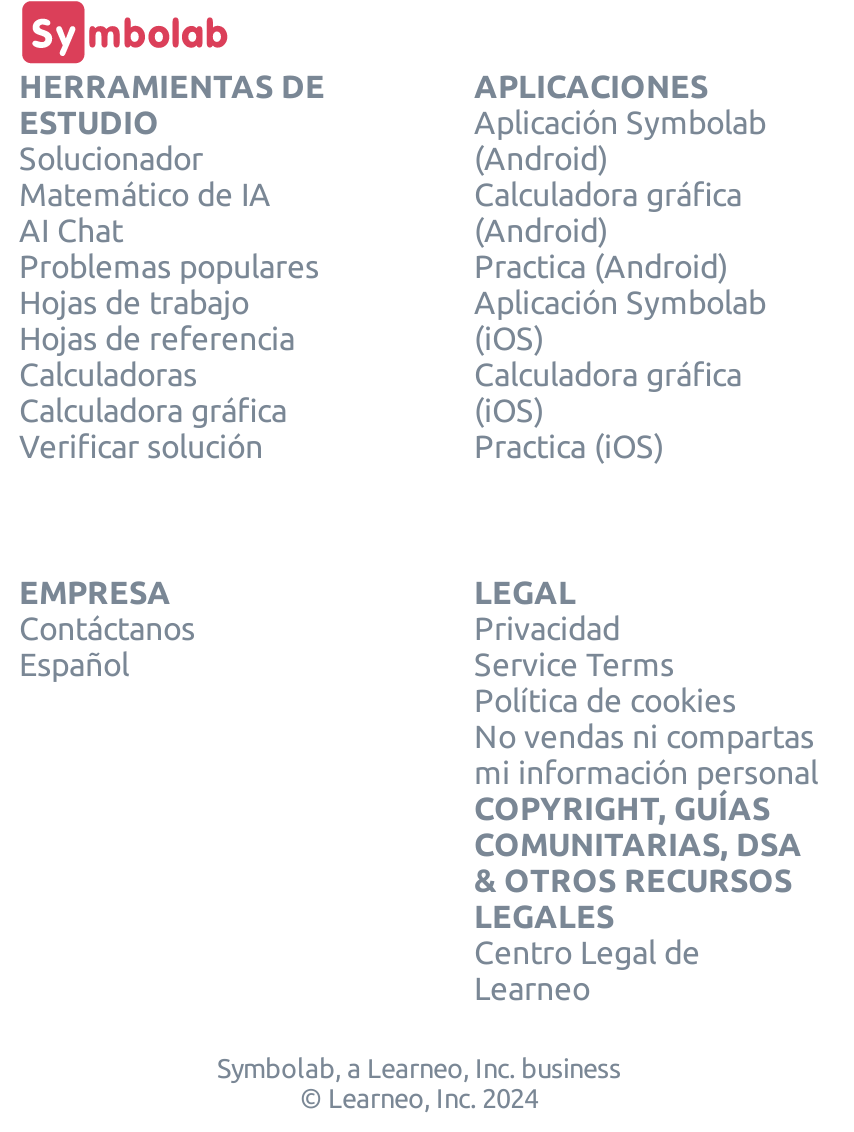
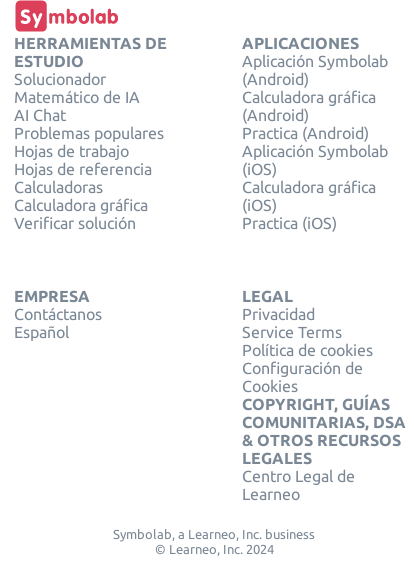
[474,719,818,791] No vendas ni compartas | mi información personal -> [241,359,362,395] Configuración de | Cookies

